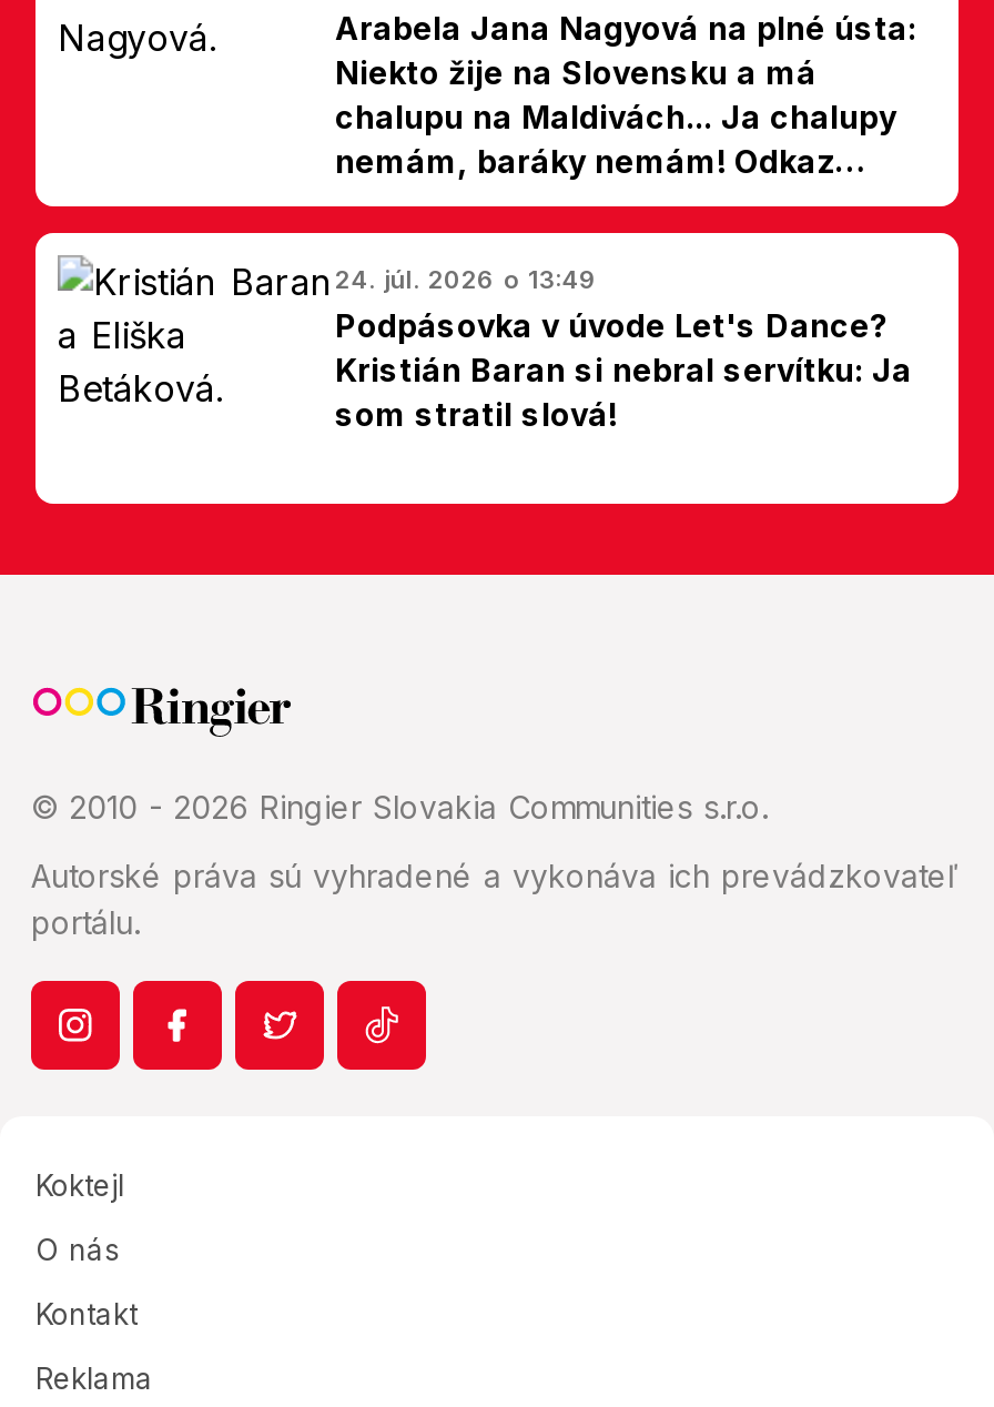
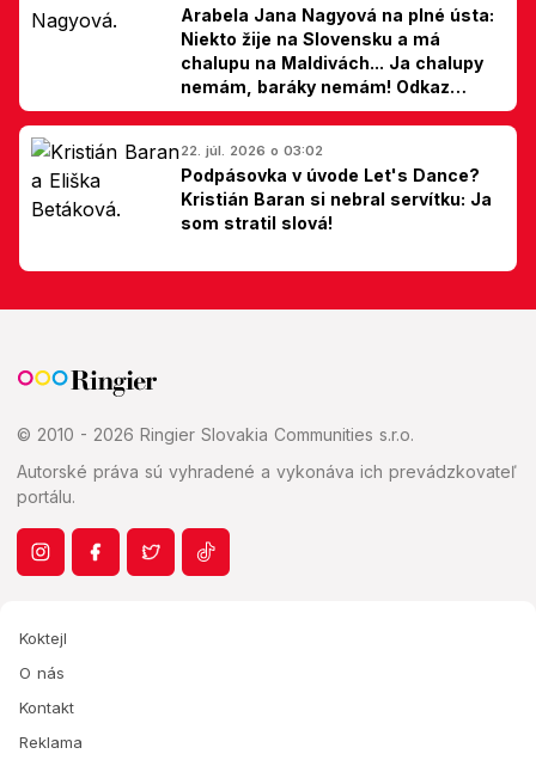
[335,263,597,294] 24. júl. 2026 o 13:49 -> [181,142,323,159] 22. júl. 2026 o 03:02

